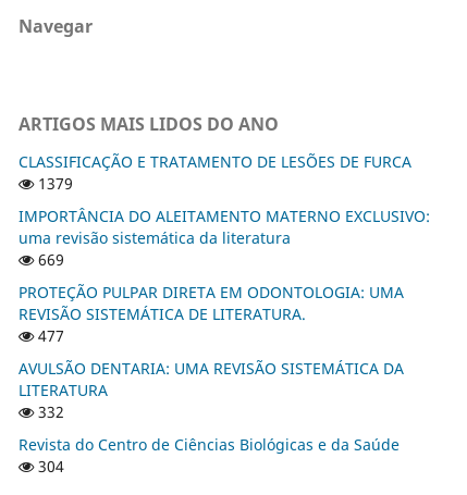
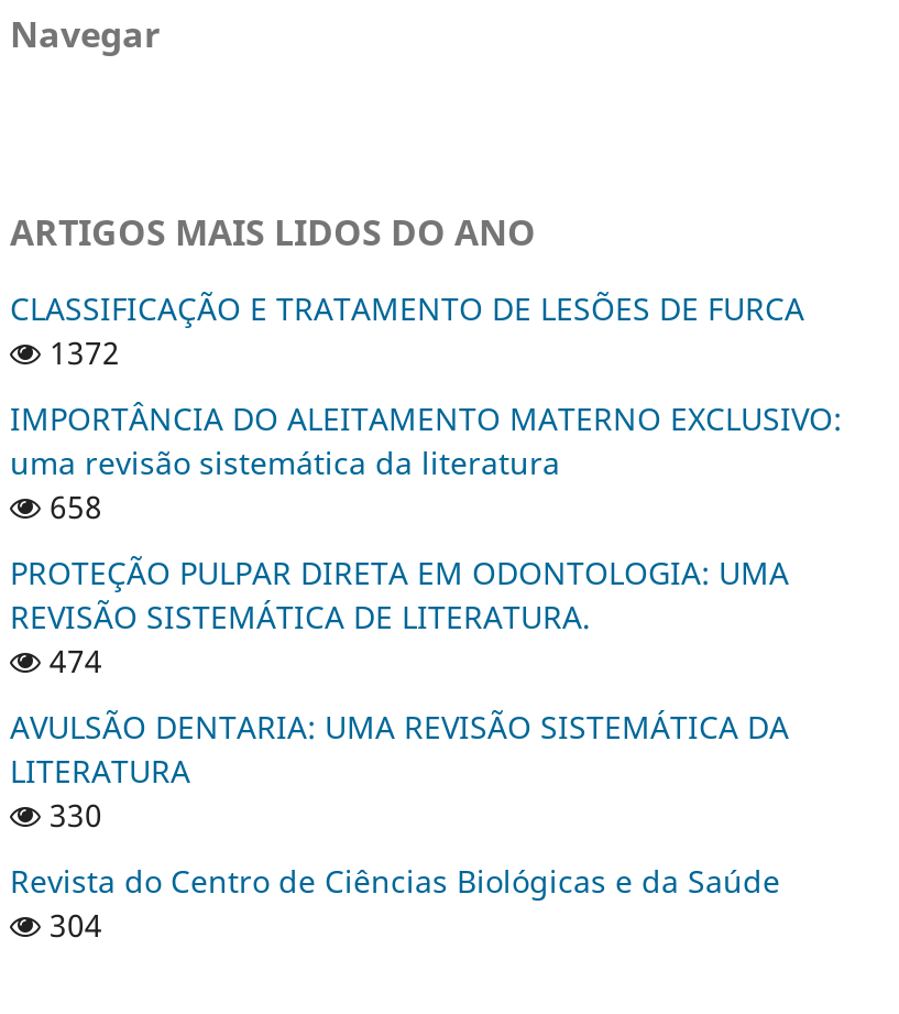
[34,173,73,194] 1379 -> [41,332,120,374] 1372
[34,249,64,270] 669 -> [41,486,102,528] 658
[34,325,64,346] 477 -> [41,640,102,682] 474
[34,402,64,422] 332 -> [41,794,102,836] 330

